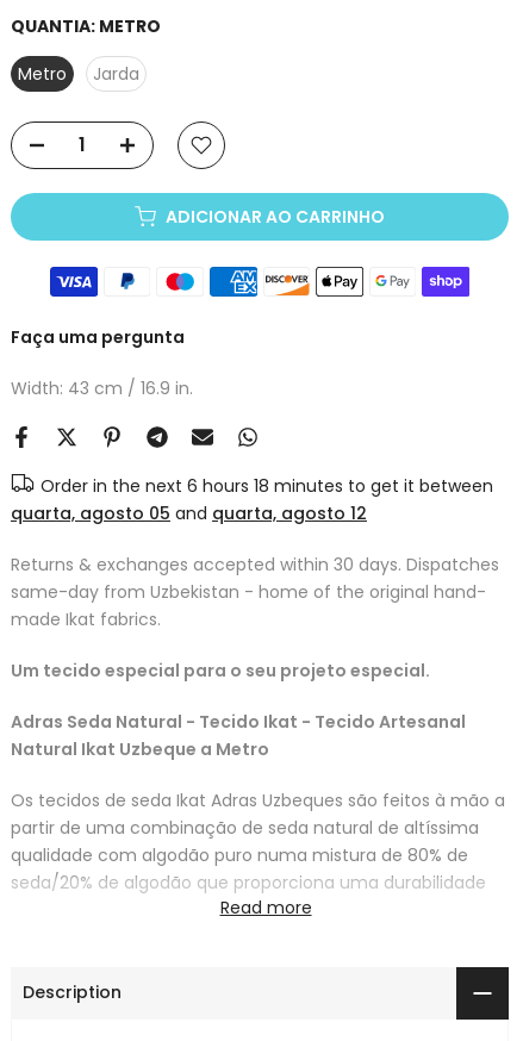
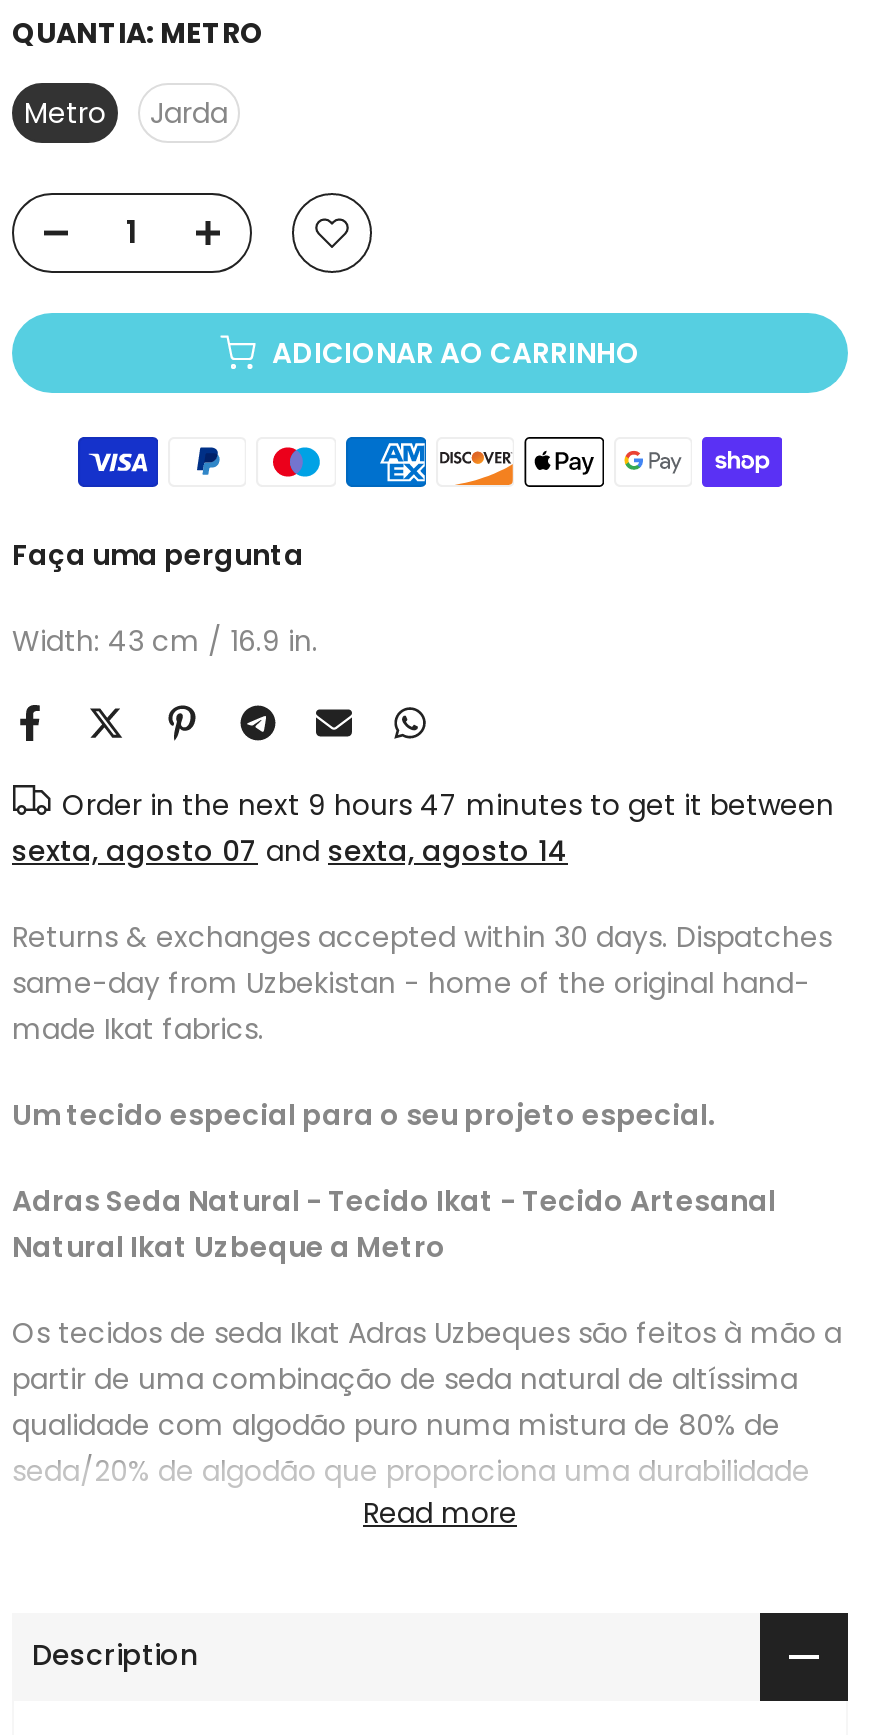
[41,474,493,498] Order in the next 6 hours 18 minutes to get it between -> [62,785,834,825] Order in the next 9 hours 47 minutes to get it between
[11,501,367,525] quarta, agosto 05 and quarta, agosto 12 -> [12,831,568,871] sexta, agosto 07 and sexta, agosto 14

